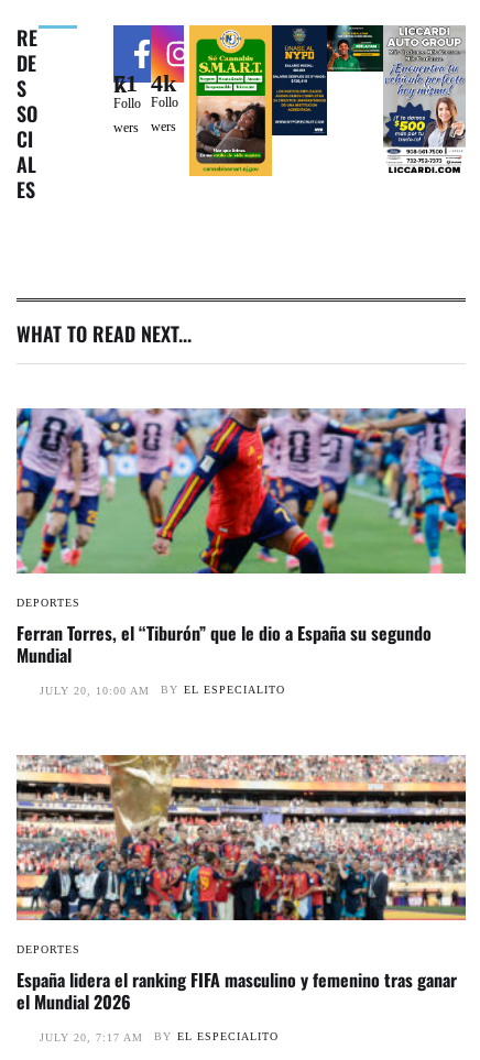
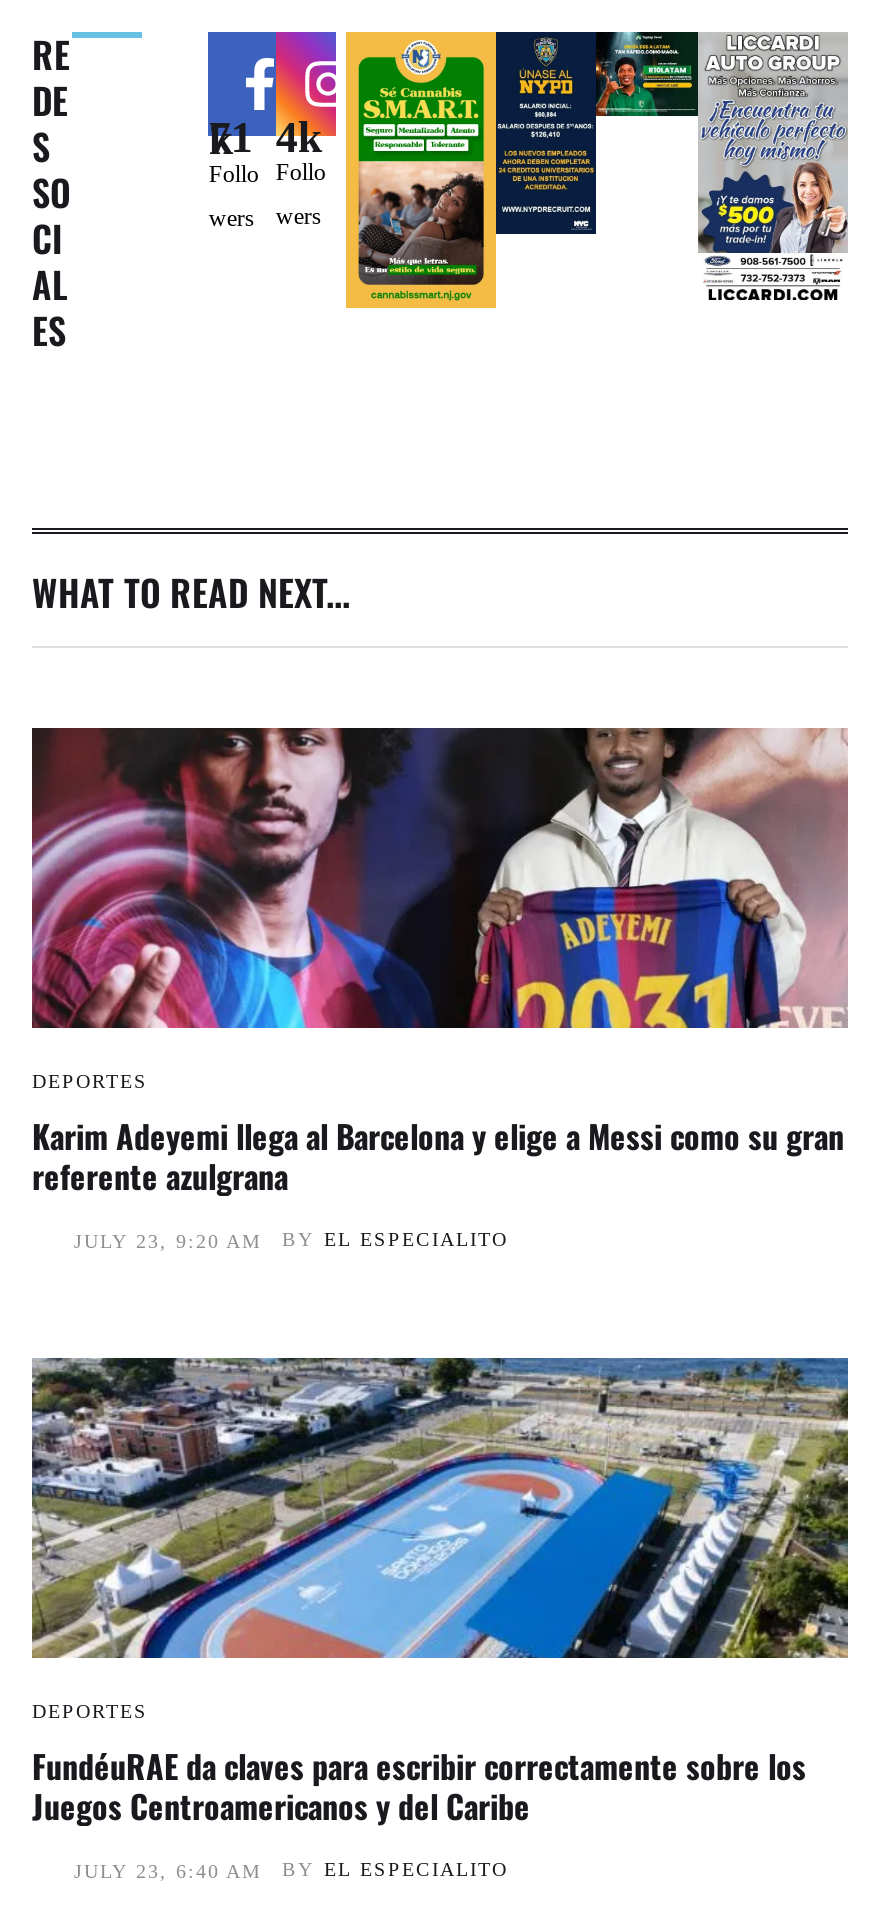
[15,407,467,575] [image] -> [30,725,850,1031] [image]
[17,620,432,668] Ferran Torres, el “Tiburón” que le dio a España su segundo | Mundial -> [32,1113,844,1201] Karim Adeyemi llega al Barcelona y elige a Messi como su gran | referente azulgrana
[40,683,285,697] JULY 20, 10:00 AM BY EL ESPECIALITO -> [74,1229,508,1253] JULY 23, 9:20 AM BY EL ESPECIALITO
[15,754,467,921] [image] -> [30,1357,850,1661] [image]
[17,966,457,1015] España lidera el ranking FIFA masculino y femenino tras ganar | el Mundial 2026 -> [32,1743,806,1831] FundéuRAE da claves para escribir correctamente sobre los | Juegos Centroamericanos y del Caribe
[40,1030,279,1043] JULY 20, 7:17 AM BY EL ESPECIALITO -> [74,1859,508,1883] JULY 23, 6:40 AM BY EL ESPECIALITO

